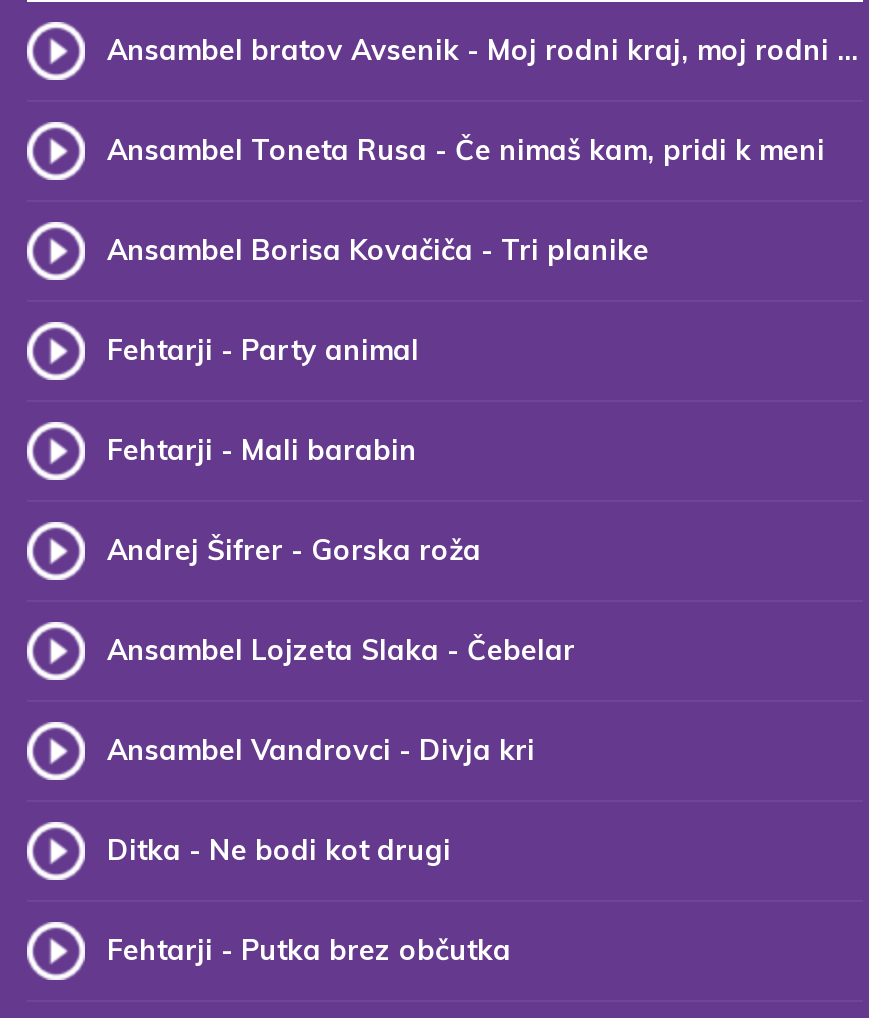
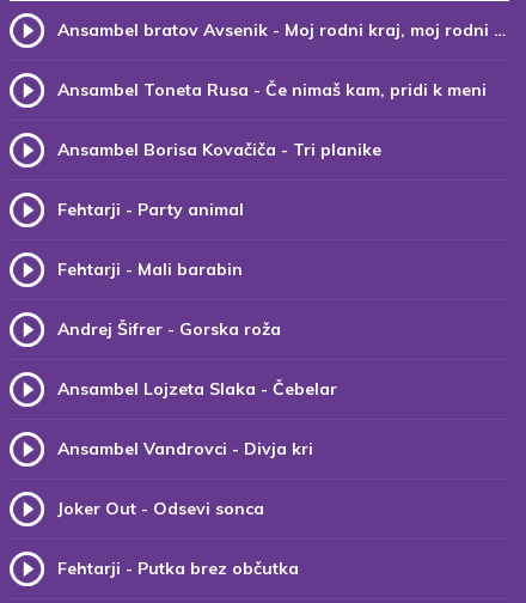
[107,832,451,868] Ditka - Ne bodi kot drugi -> [57,498,264,519] Joker Out - Odsevi sonca

